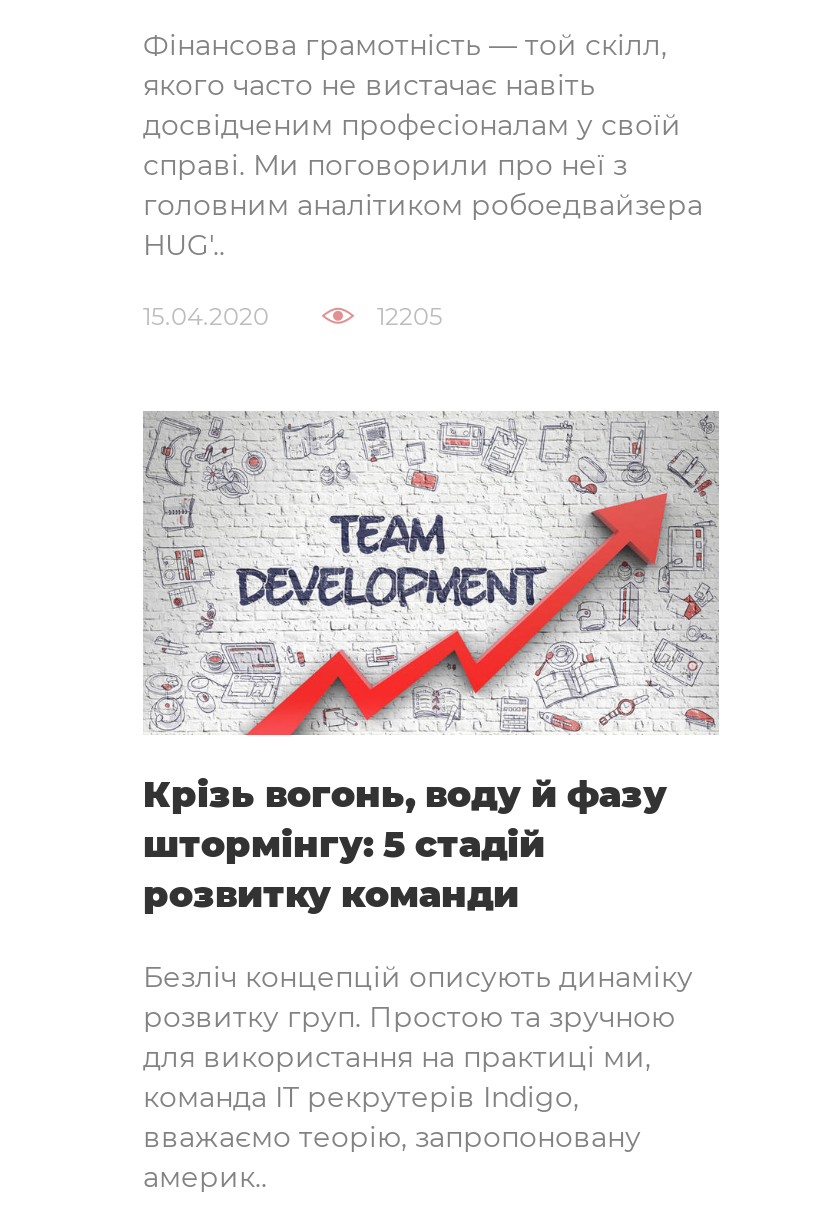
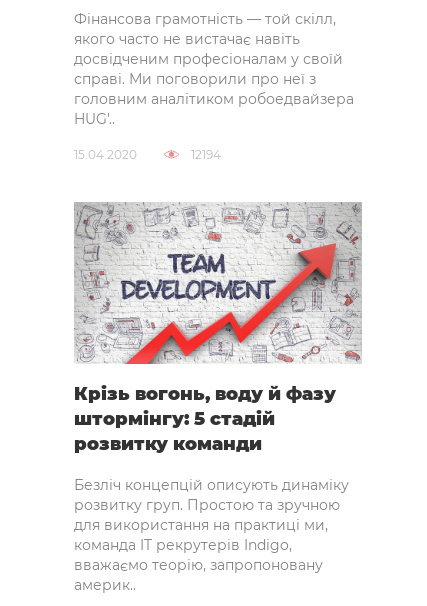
[377,301,443,331] 12205 -> [191,147,221,162] 12194

